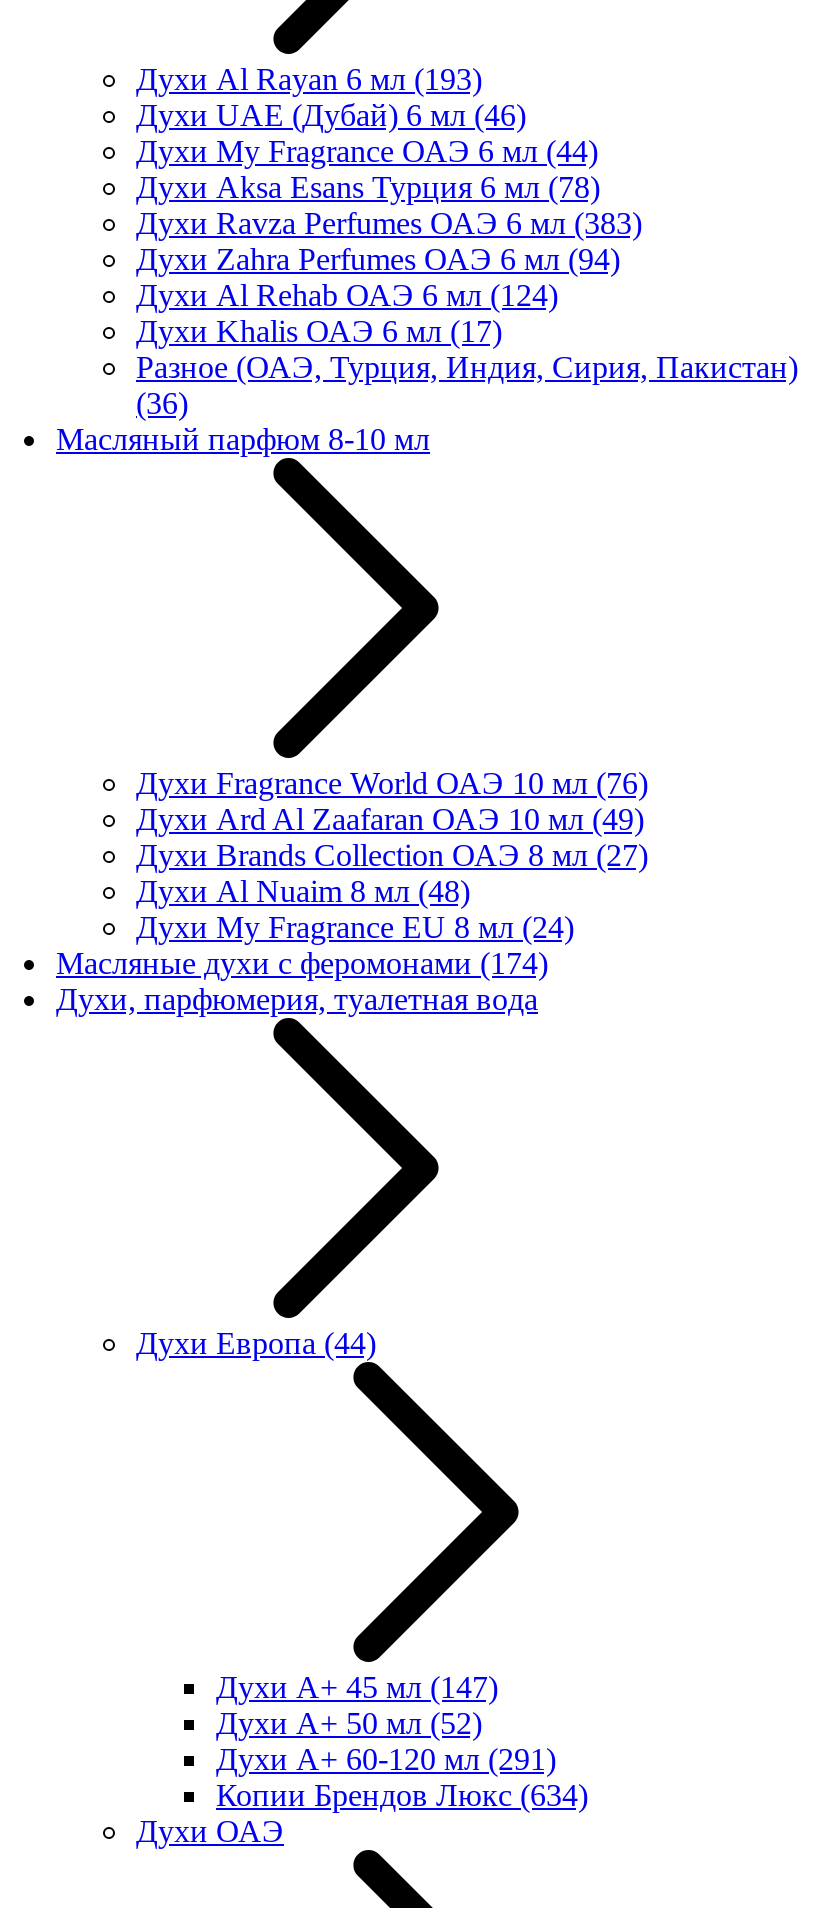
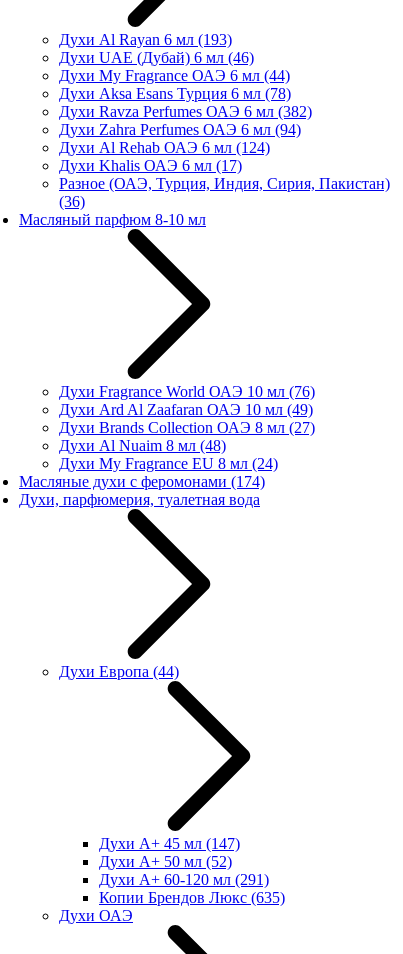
[136,206,642,240] Духи Ravza Perfumes ОАЭ 6 мл (383) -> [59,103,312,120] Духи Ravza Perfumes ОАЭ 6 мл (382)
[216,1778,588,1812] Копии Брендов Люкс (634) -> [99,889,285,906] Копии Брендов Люкс (635)

